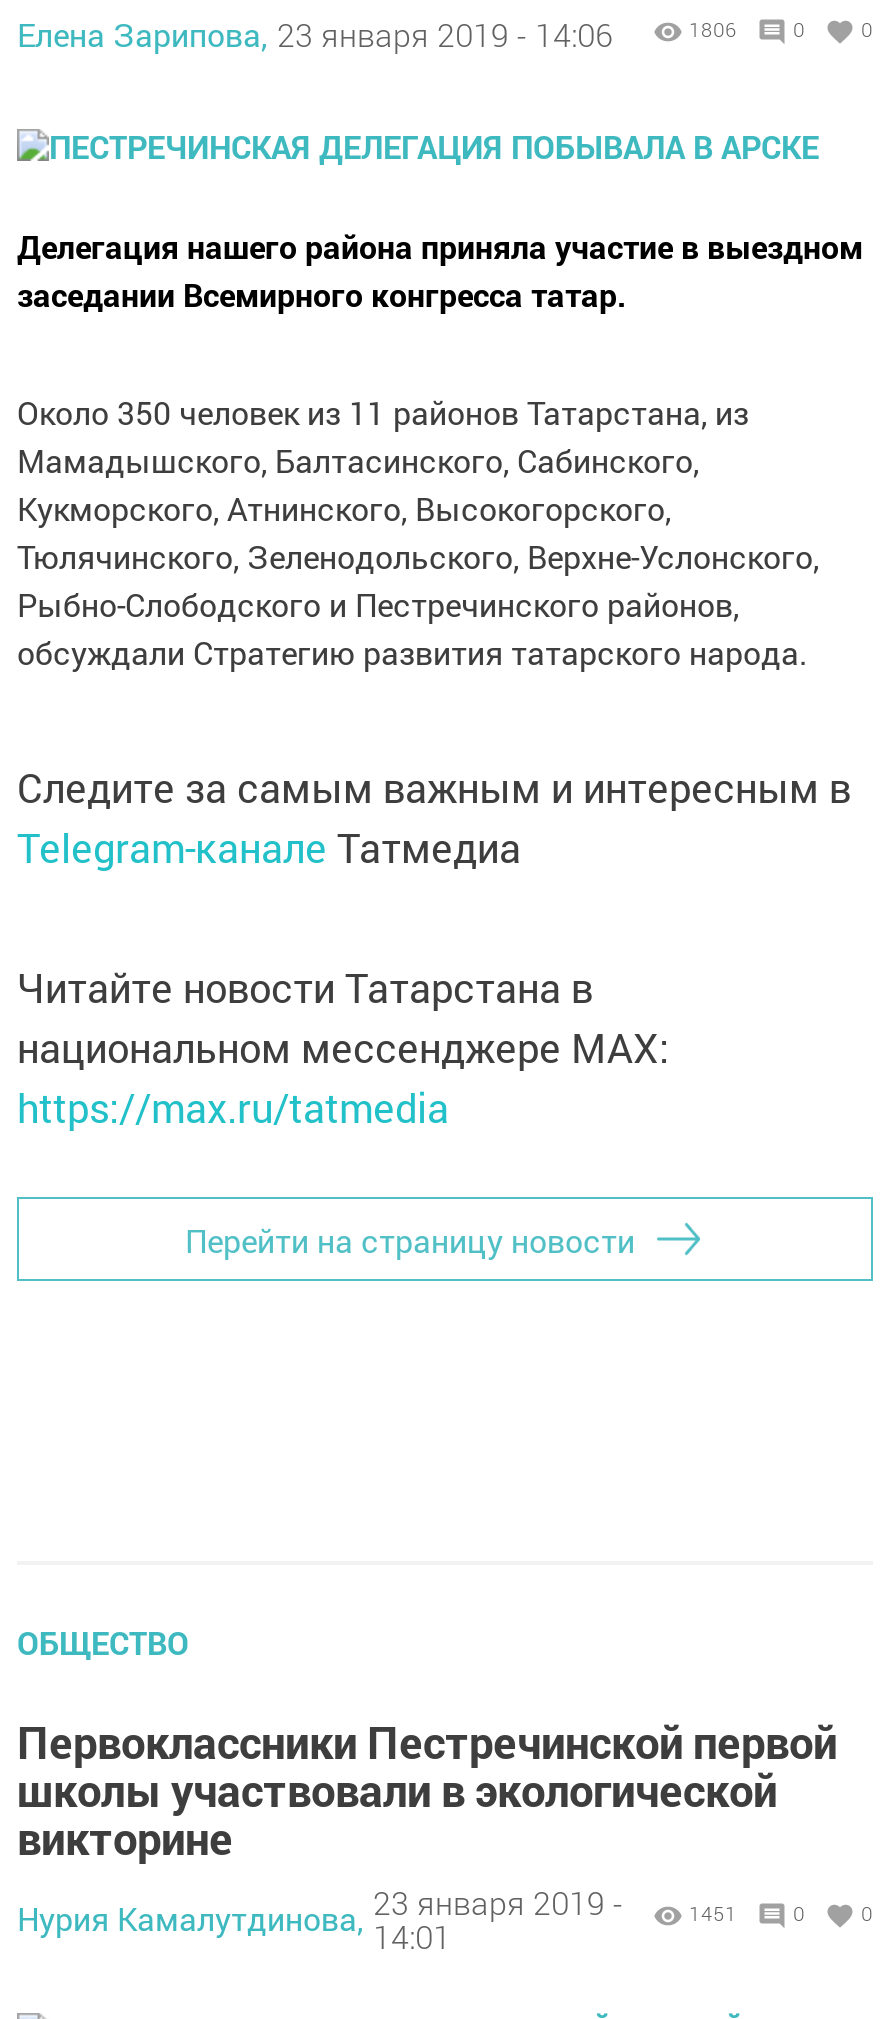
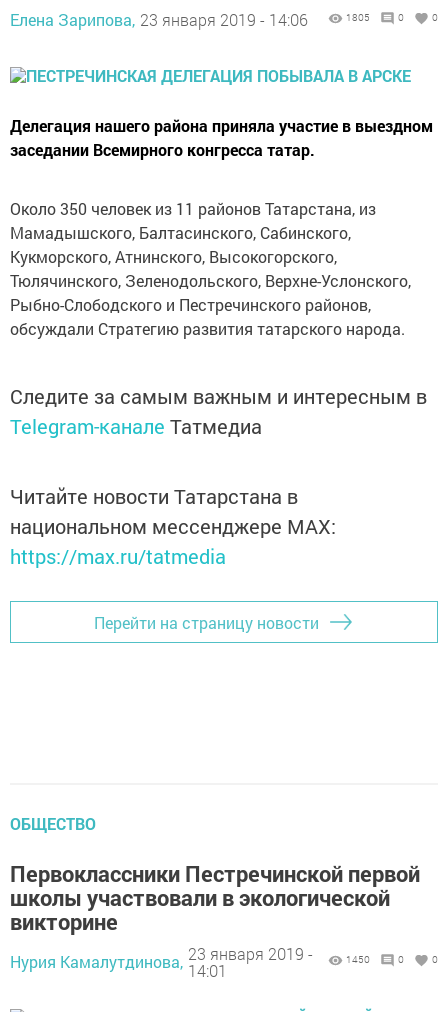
[689,18,737,44] 1806 -> [346,11,370,24] 1805
[689,1902,737,1928] 1451 -> [346,953,370,966] 1450

